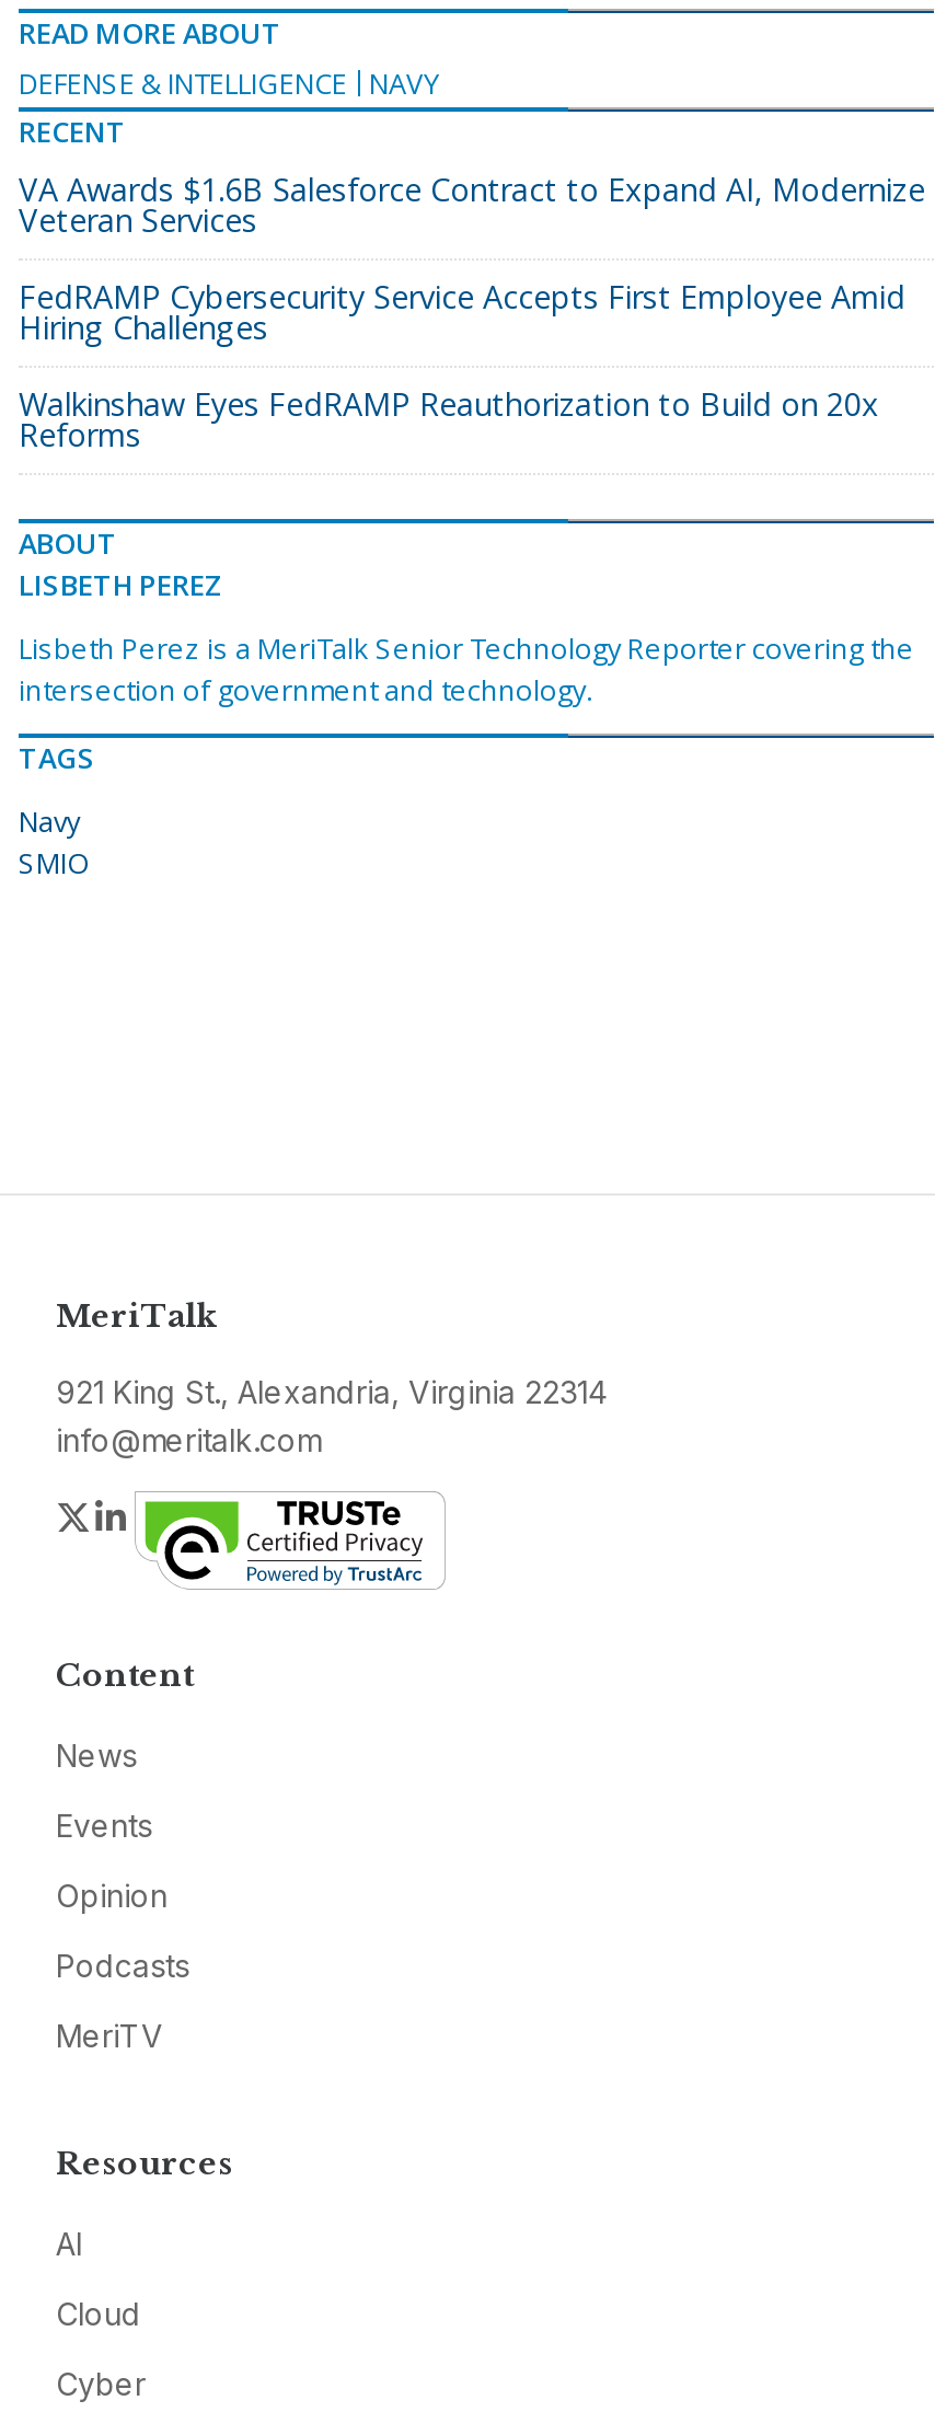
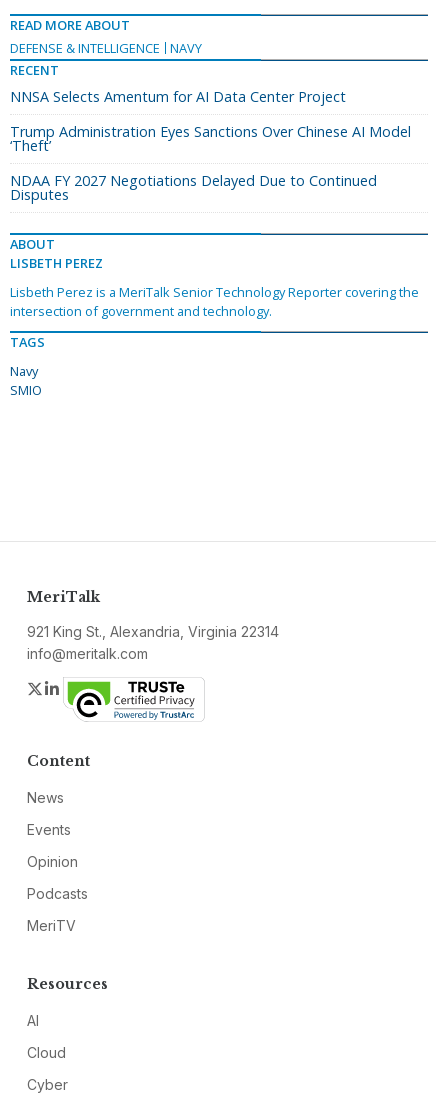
[19,168,925,240] VA Awards $1.6B Salesforce Contract to Expand AI, Modernize | Veteran Services -> [10,87,346,106] NNSA Selects Amentum for AI Data Center Project
[19,275,905,348] FedRAMP Cybersecurity Service Accepts First Employee Amid | Hiring Challenges -> [10,122,411,155] Trump Administration Eyes Sanctions Over Chinese AI Model | ‘Theft’
[19,383,879,455] Walkinshaw Eyes FedRAMP Reauthorization to Build on 20x | Reforms -> [10,171,377,204] NDAA FY 2027 Negotiations Delayed Due to Continued | Disputes

